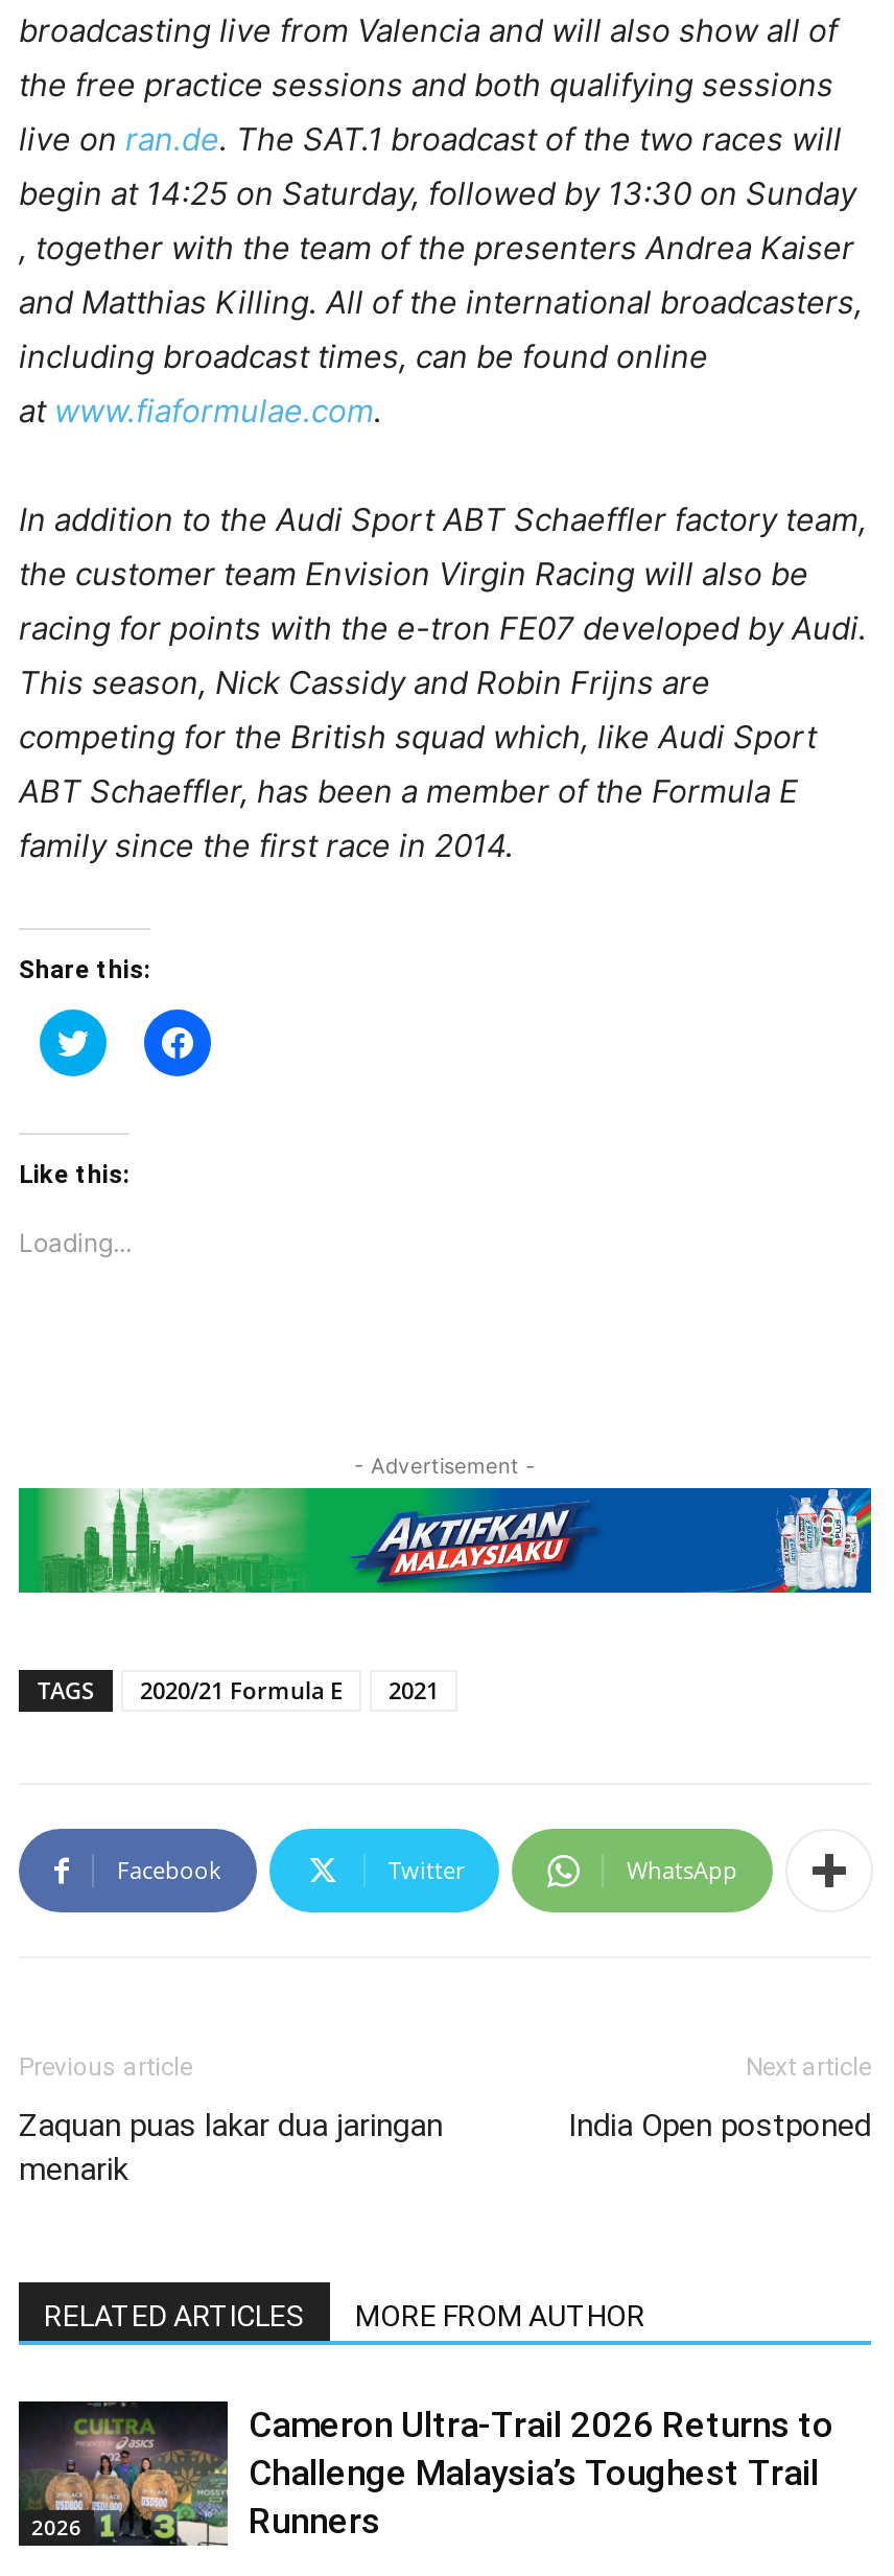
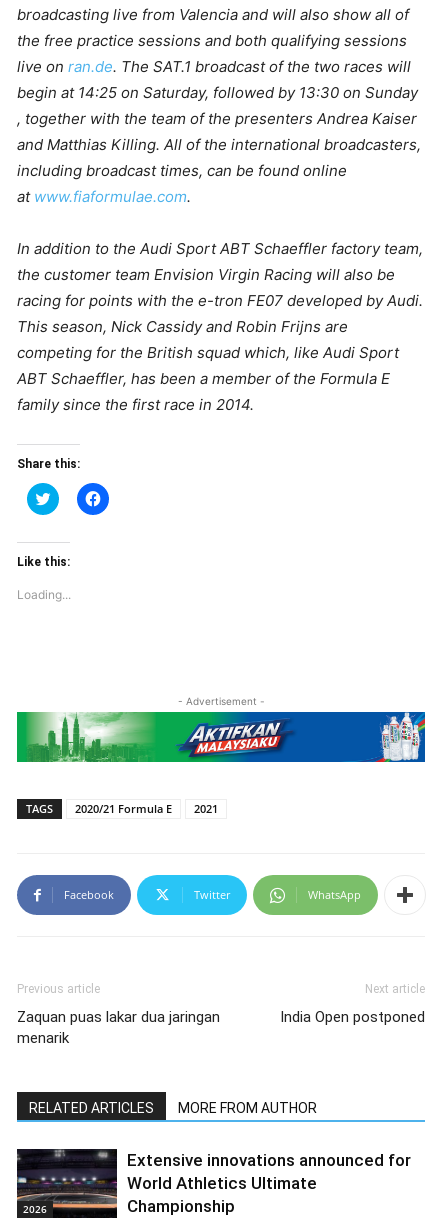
[17,2404,833,2546] [image] | Cameron Ultra-Trail 2026 Returns to | Challenge Malaysia’s Toughest Trail | Runners -> [16,1149,411,1219] [image] | Extensive innovations announced for | World Athletics Ultimate | Championship

